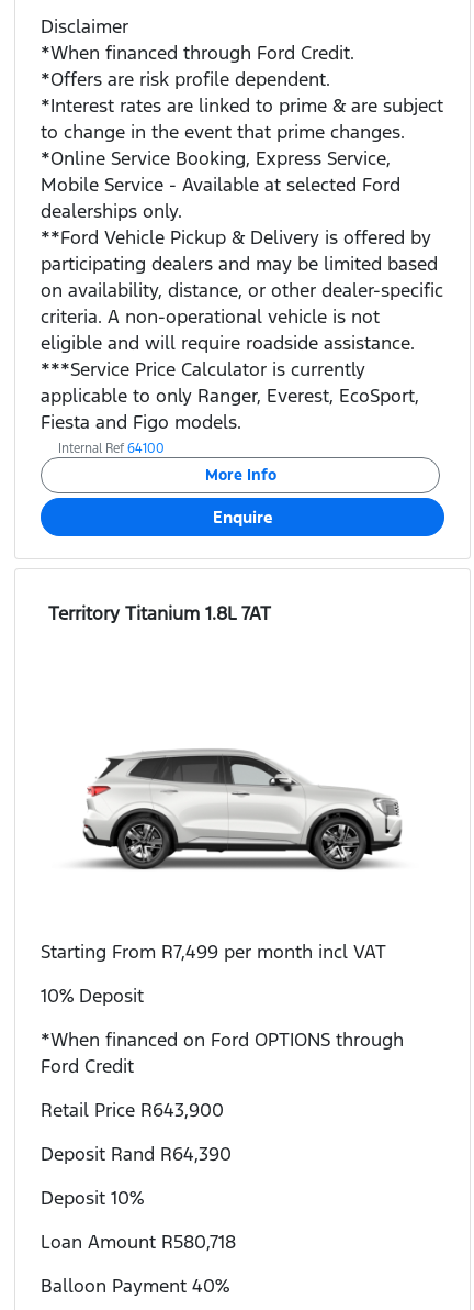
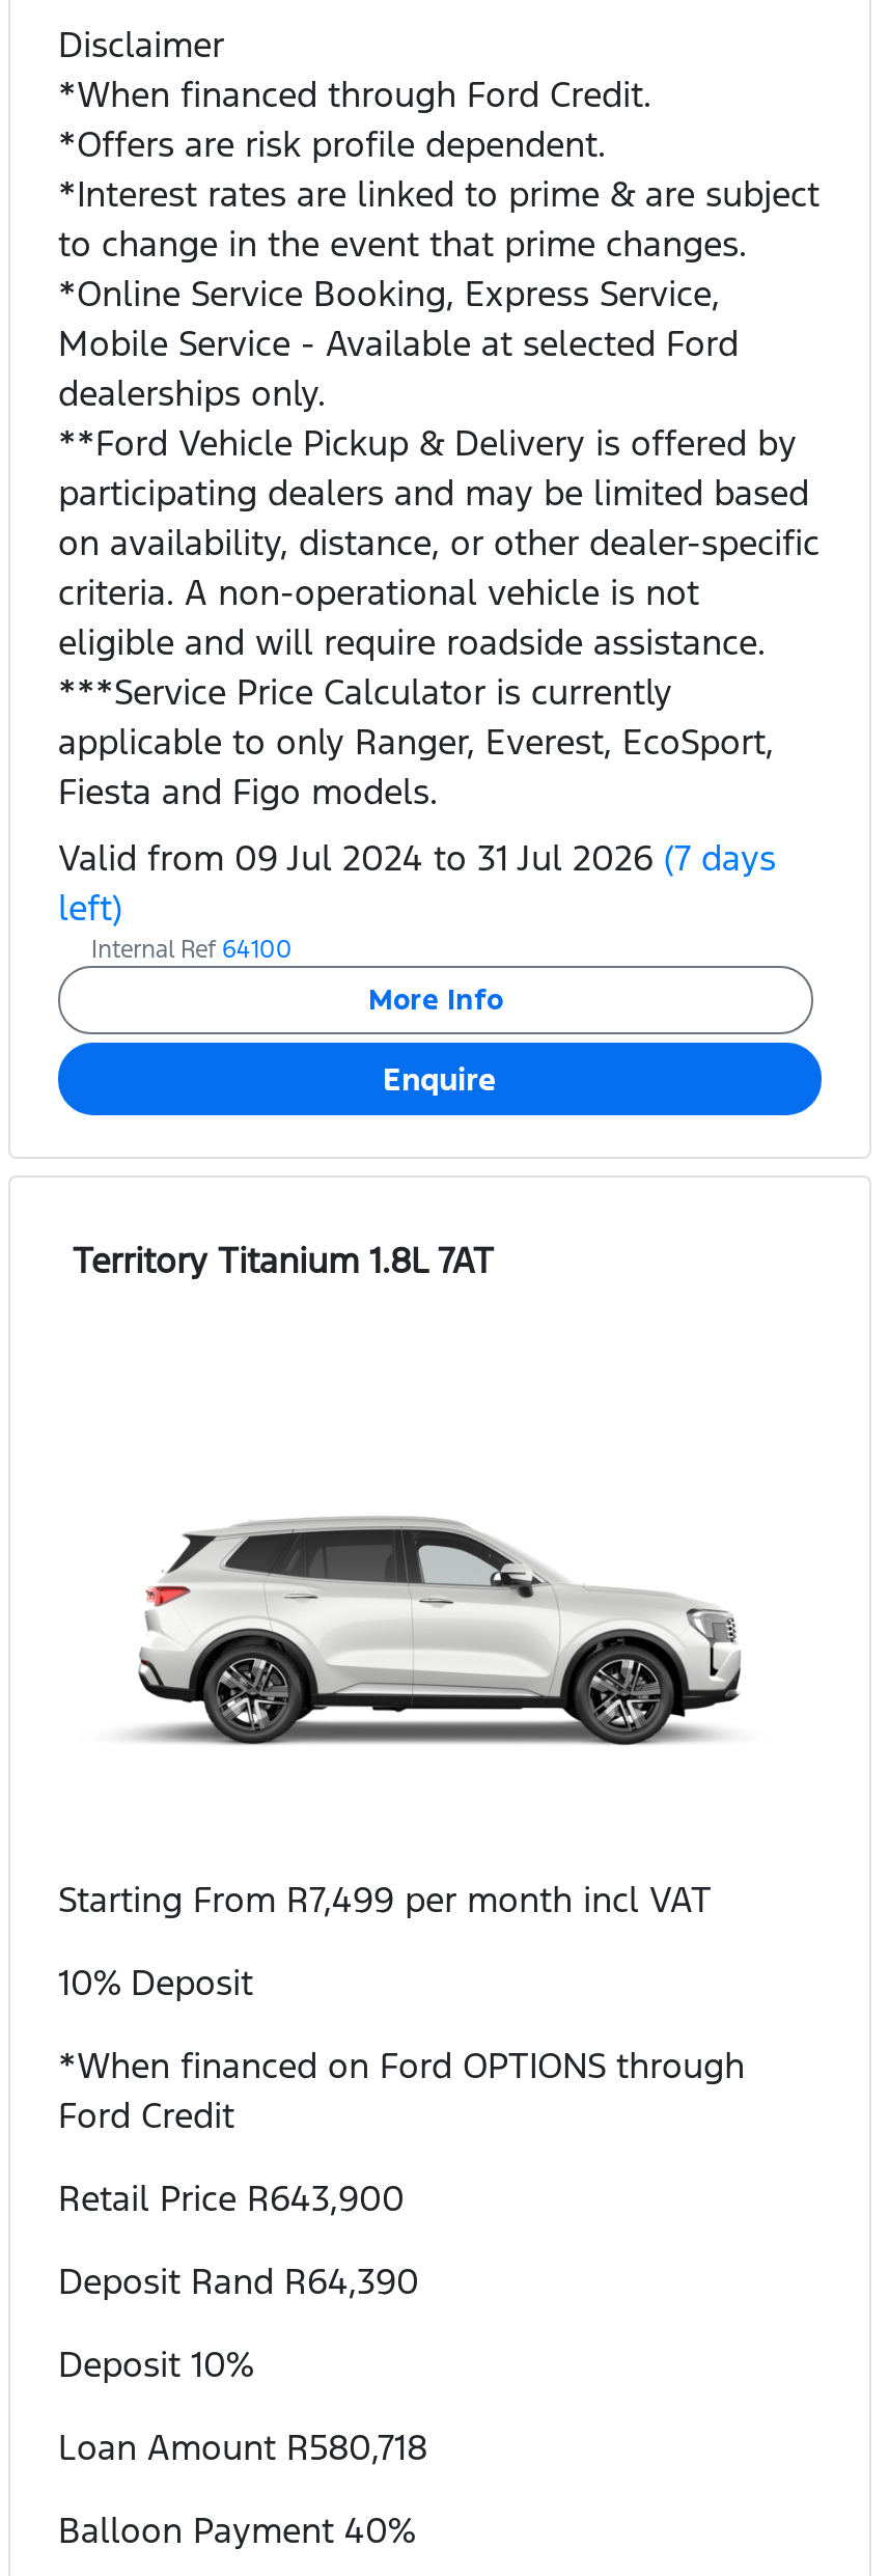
none -> [58,835,776,931] Valid from 09 Jul 2024 to 31 Jul 2026 (7 days | left)

